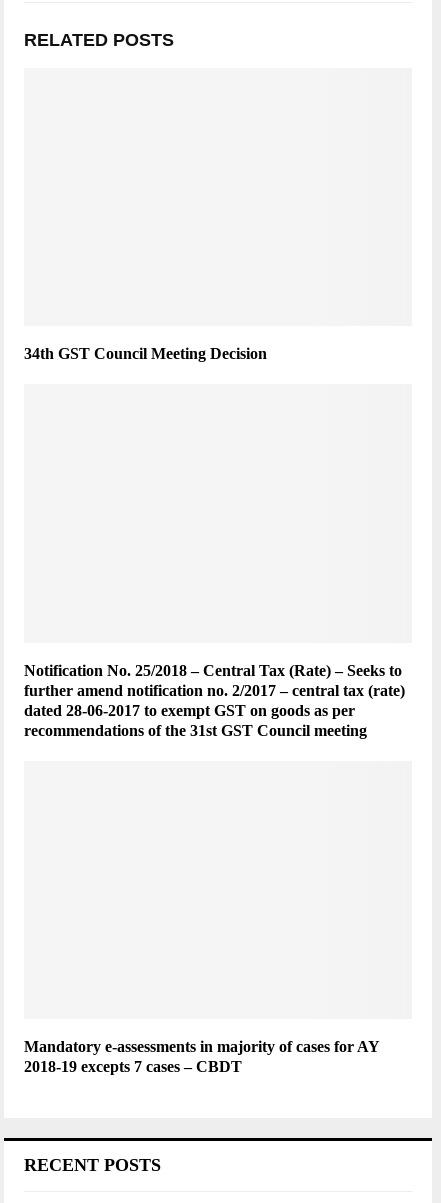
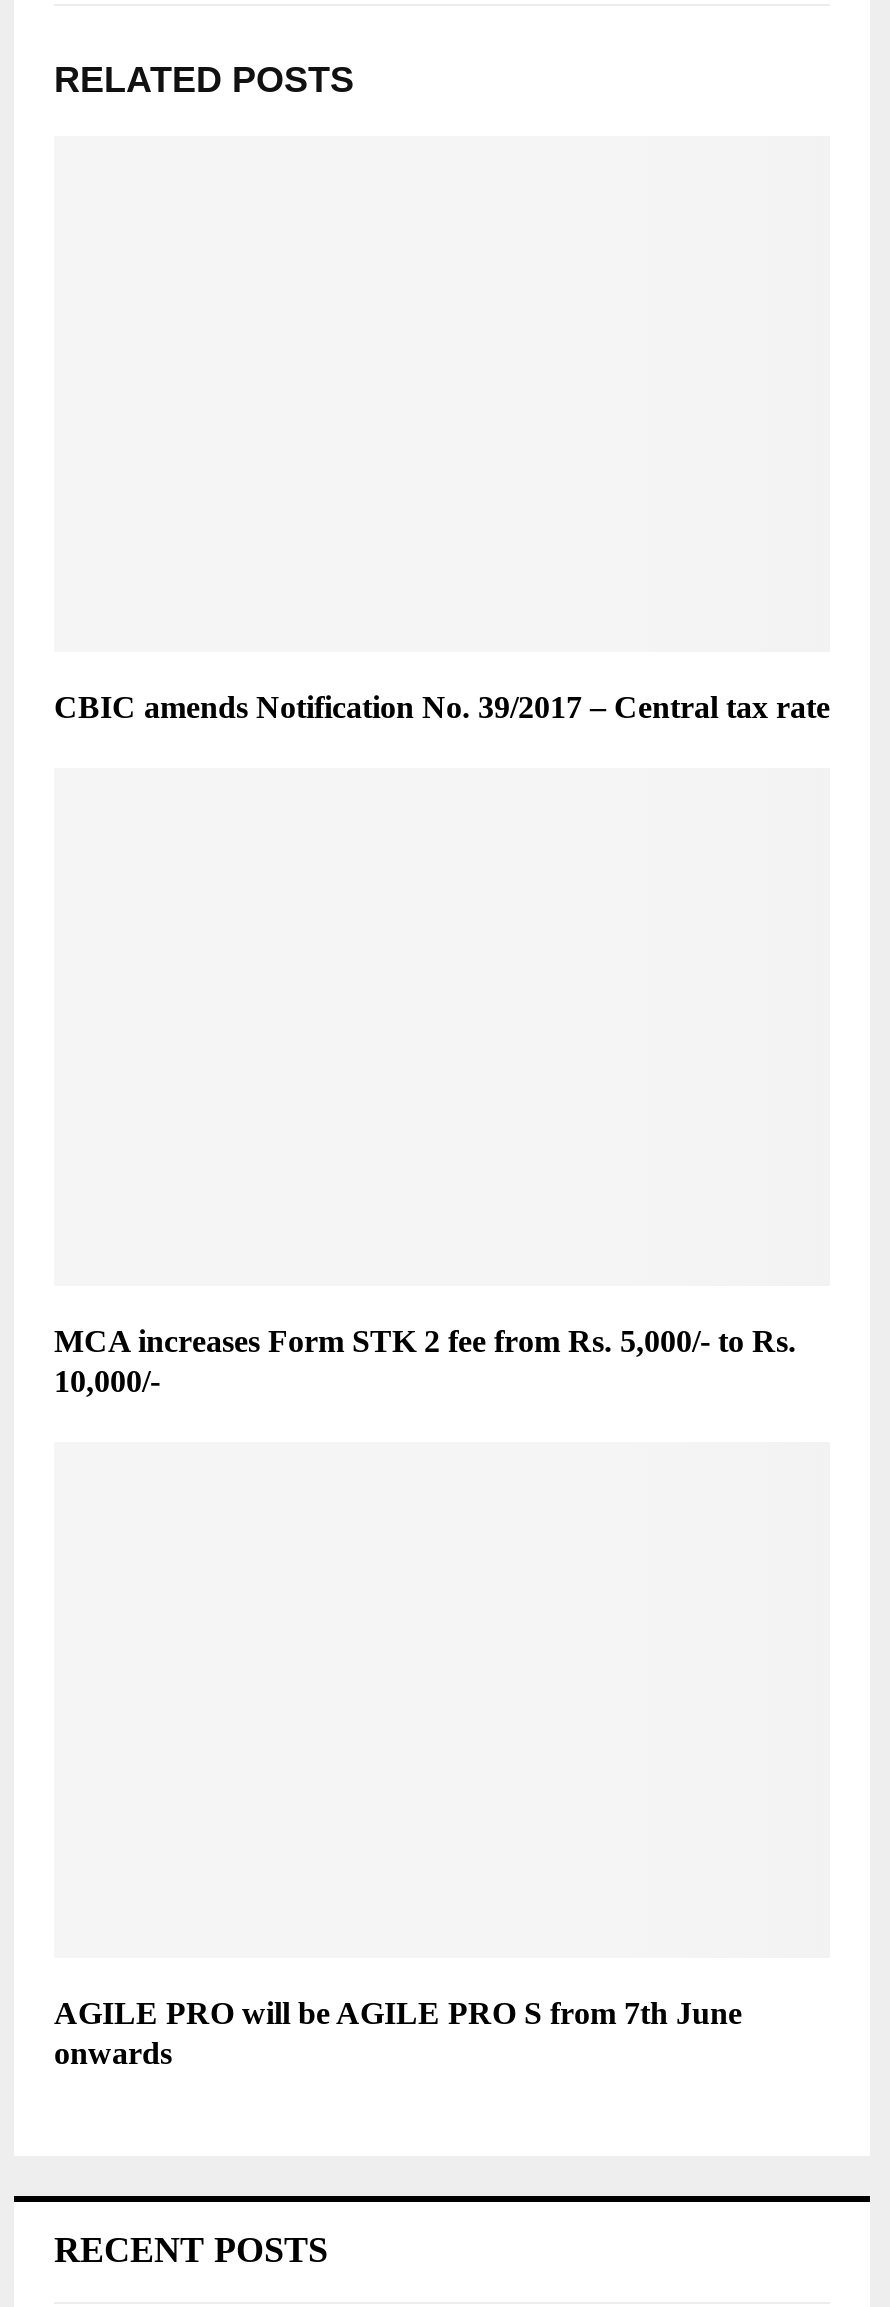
[24,345,267,362] 34th GST Council Meeting Decision -> [54,690,830,724] CBIC amends Notification No. 39/2017 – Central tax rate
[24,662,405,739] Notification No. 25/2018 – Central Tax (Rate) – Seeks to | further amend notification no. 2/2017 – central tax (rate) | dated 28-06-2017 to exempt GST on goods as per | recommendations of the 31st GST Council meeting -> [54,1324,796,1398] MCA increases Form STK 2 fee from Rs. 5,000/- to Rs. | 10,000/-
[24,1038,379,1075] Mandatory e-assessments in majority of cases for AY | 2018-19 excepts 7 cases – CBDT -> [54,1997,742,2071] AGILE PRO will be AGILE PRO S from 7th June | onwards

